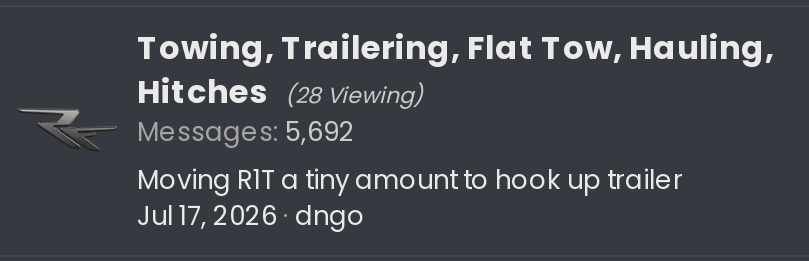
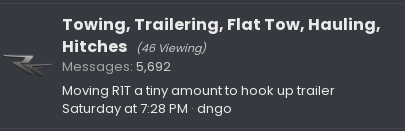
[137,69,423,115] Hitches (28 Viewing) -> [62,35,206,58] Hitches (46 Viewing)
[137,197,365,235] Jul 17, 2026 dngo -> [62,99,232,118] Saturday at 7:28 PM dngo

